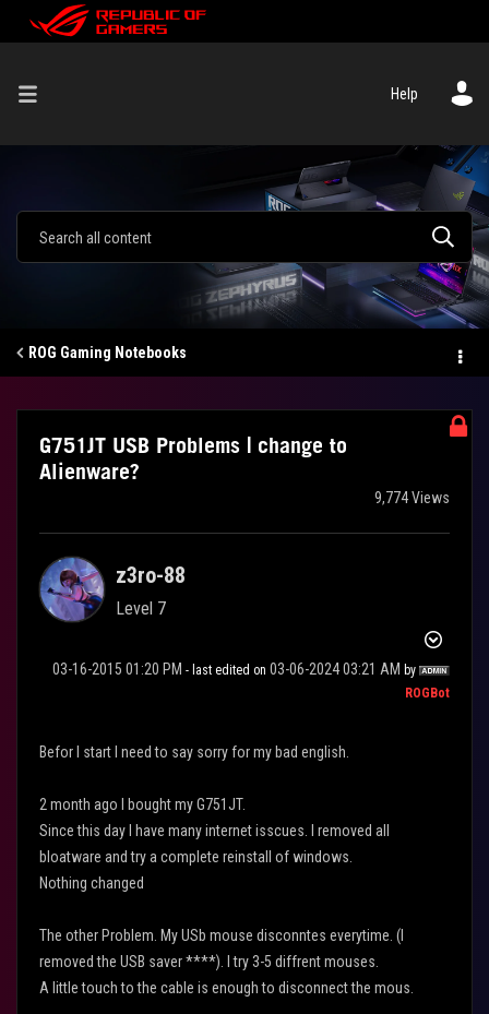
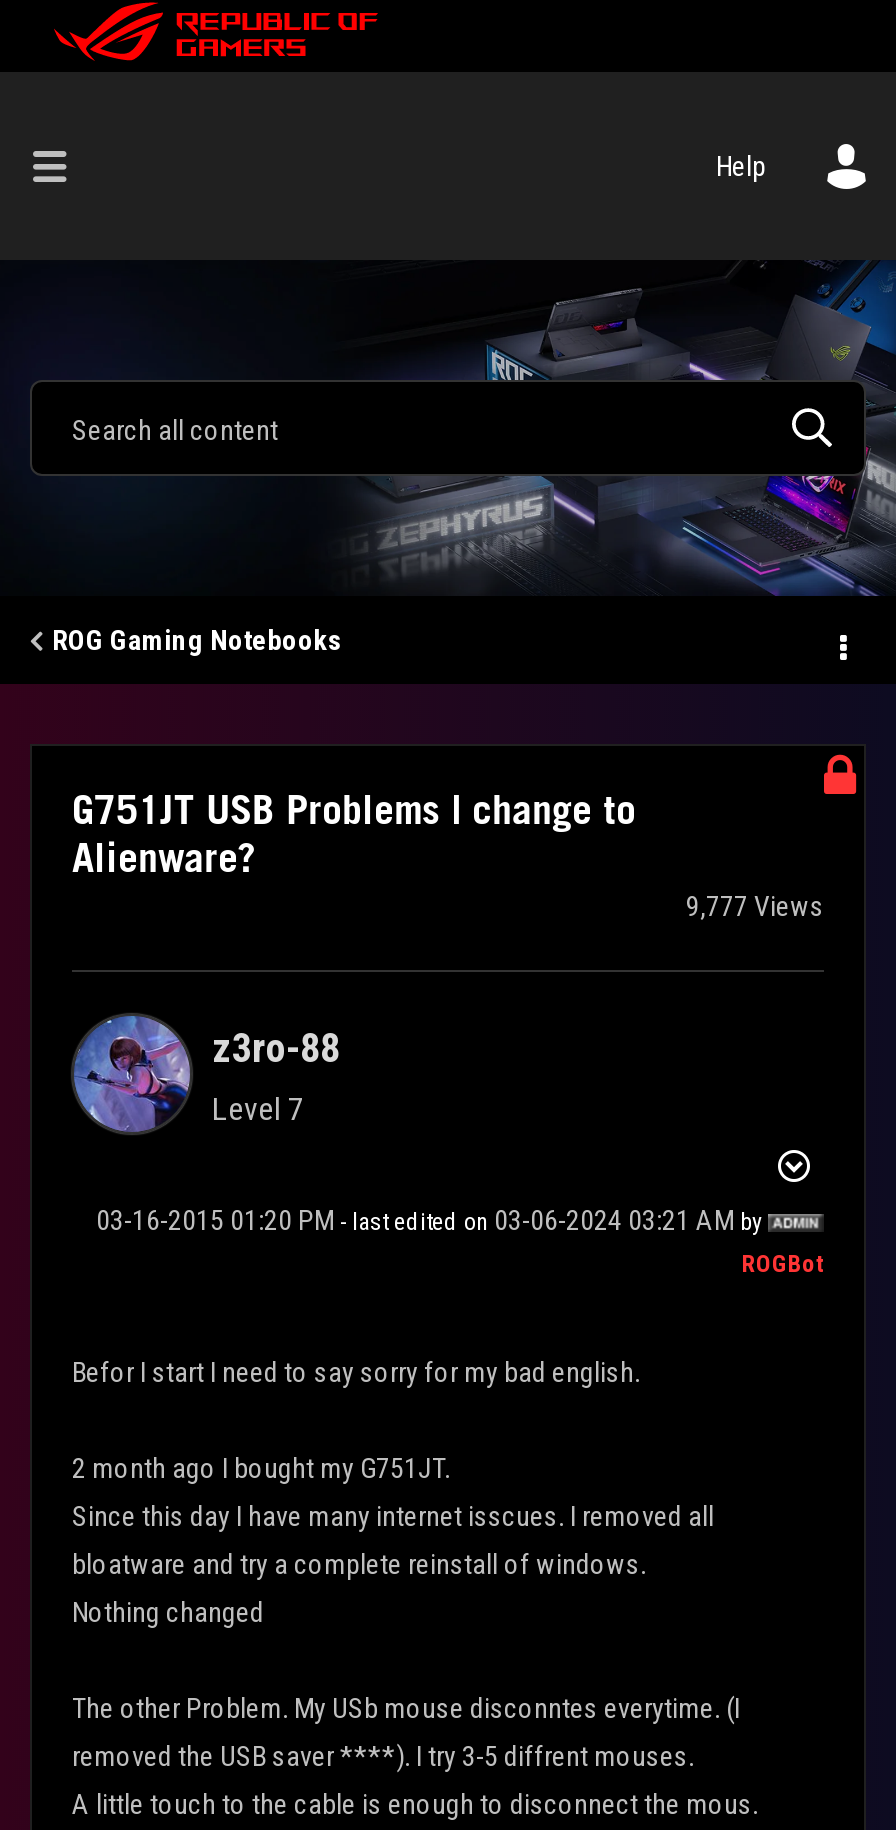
[374,489,450,506] 9,774 Views -> [686,890,824,922] 9,777 Views

